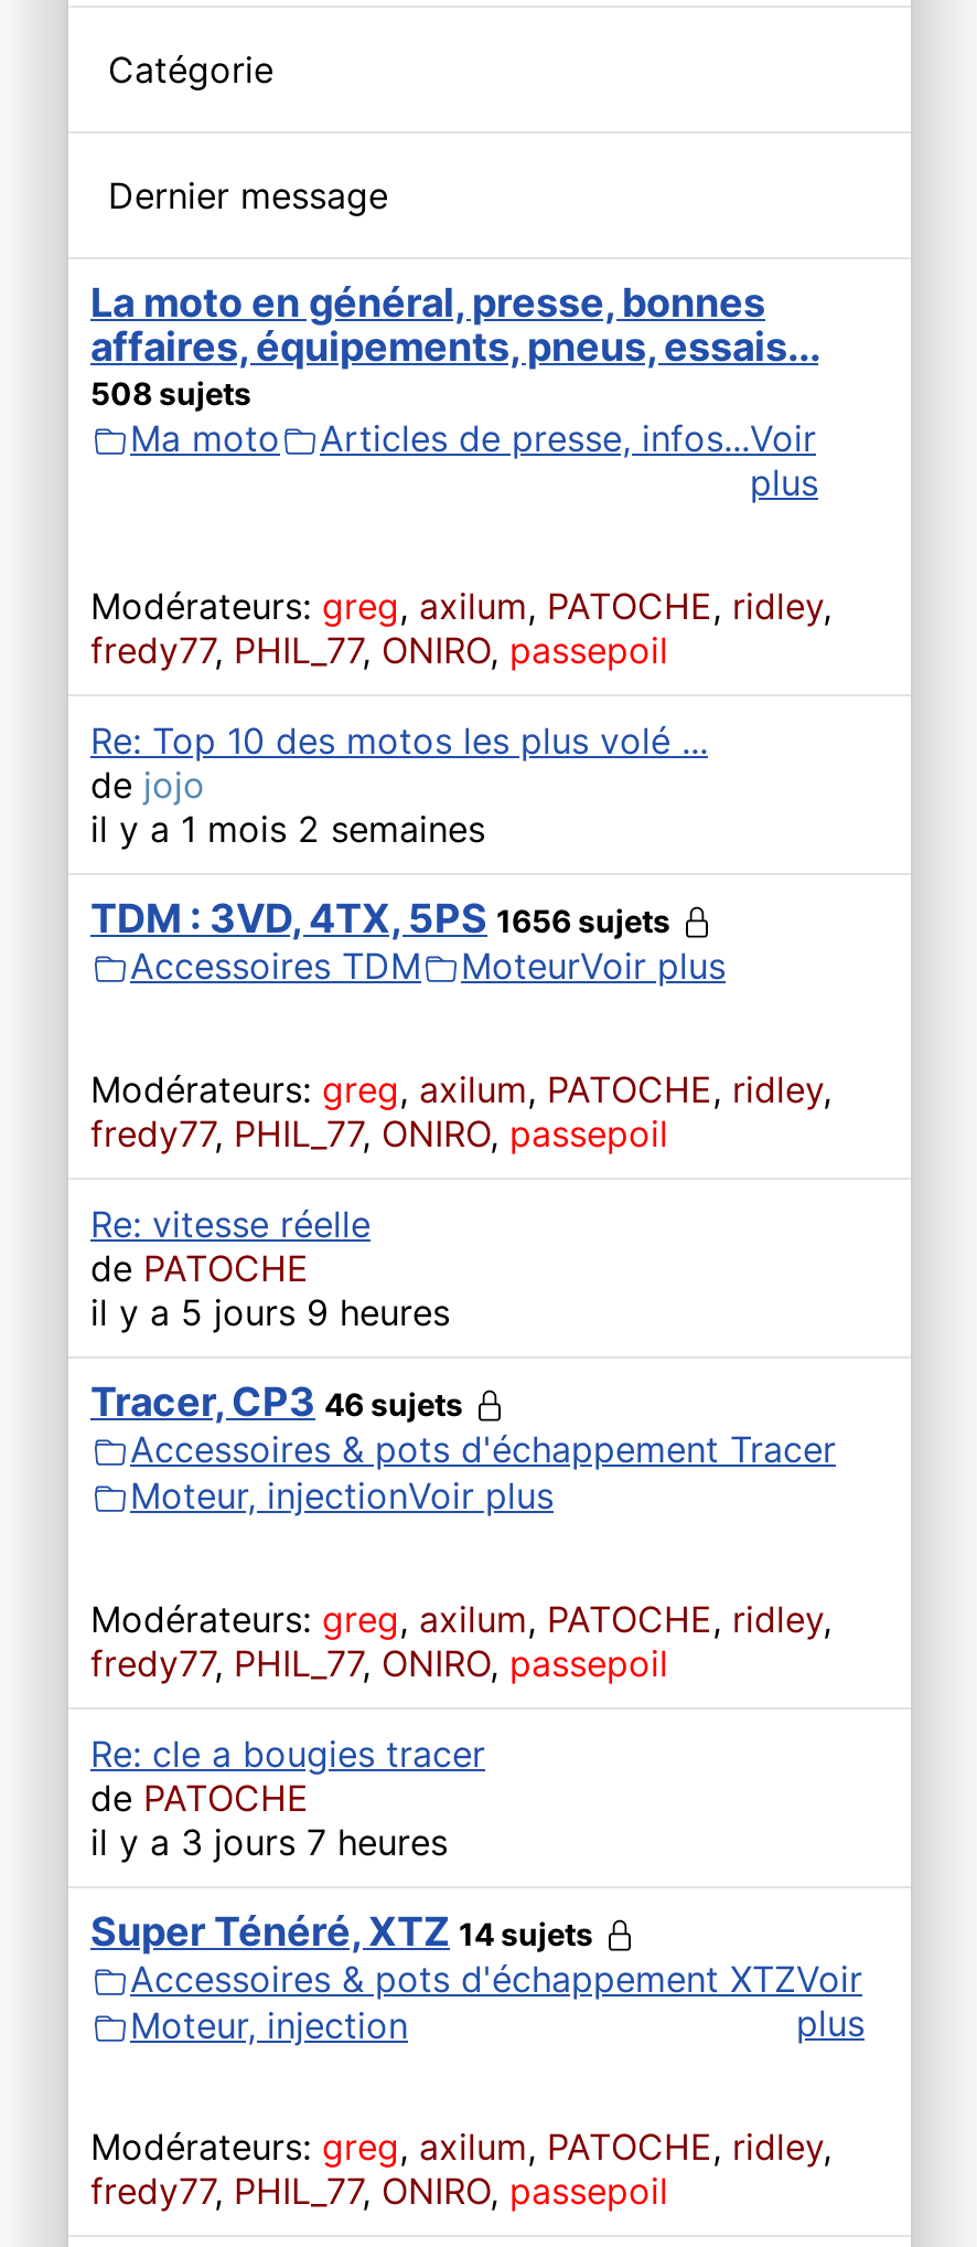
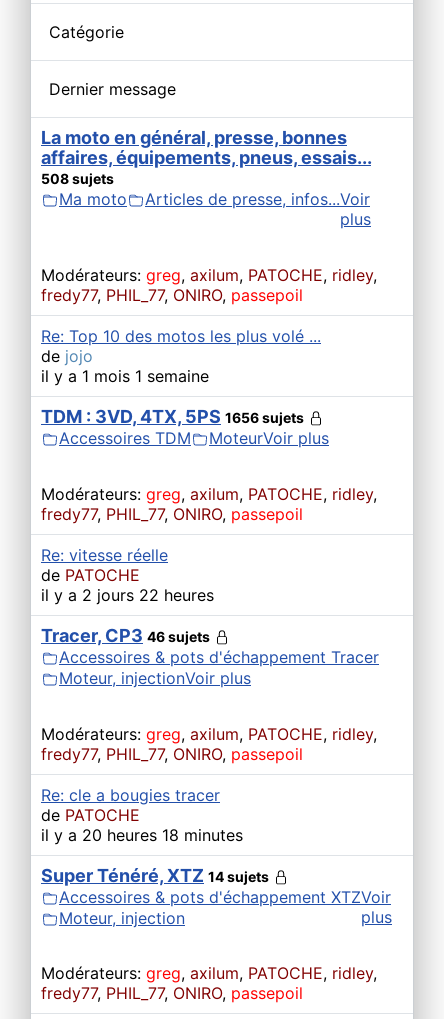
[90,807,485,851] il y a 1 mois 2 semaines -> [41,366,209,386] il y a 1 mois 1 semaine
[90,1291,450,1335] il y a 5 jours 9 heures -> [41,585,214,605] il y a 2 jours 22 heures
[90,1820,448,1864] il y a 3 jours 7 heures -> [41,825,243,845] il y a 20 heures 18 minutes

